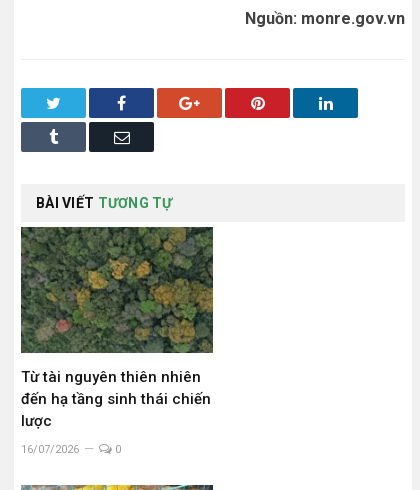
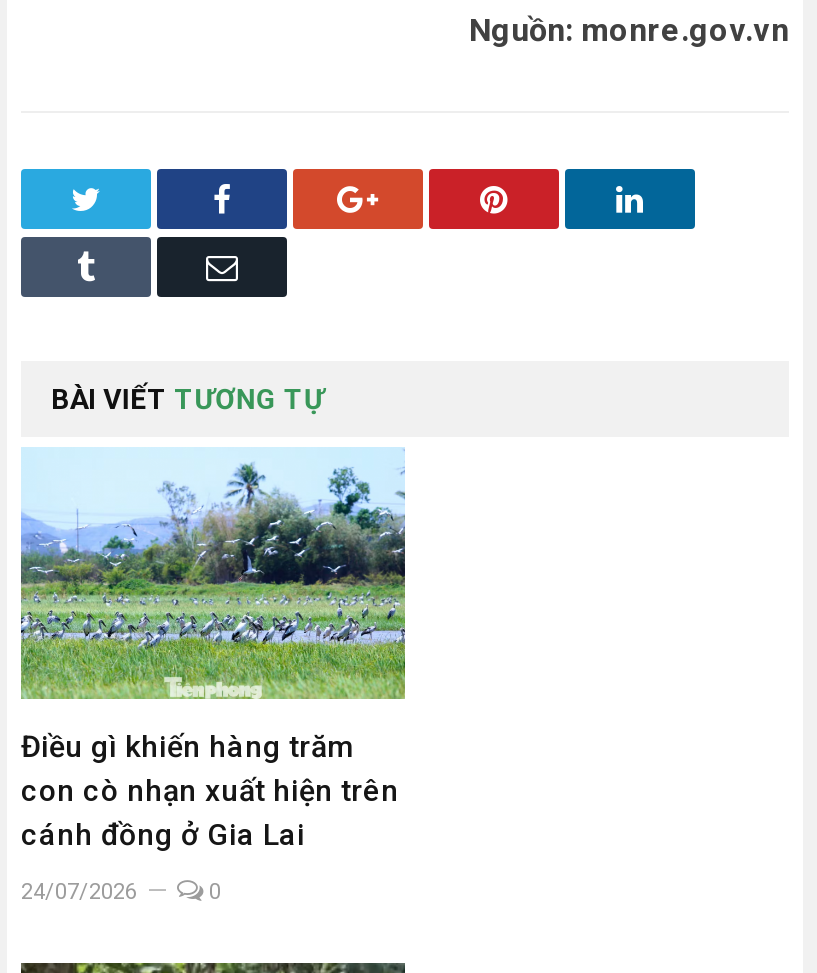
[20,226,214,430] [image] | Từ tài nguyên thiên nhiên | đến hạ tầng sinh thái chiến | lược -> [19,447,407,852] [image] | Điều gì khiến hàng trăm | con cò nhạn xuất hiện trên | cánh đồng ở Gia Lai
[21,443,79,456] 16/07/2026 -> [21,878,137,904] 24/07/2026

